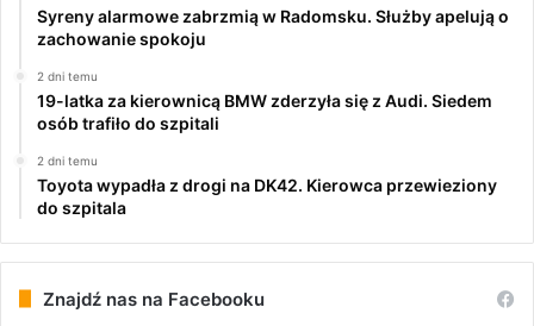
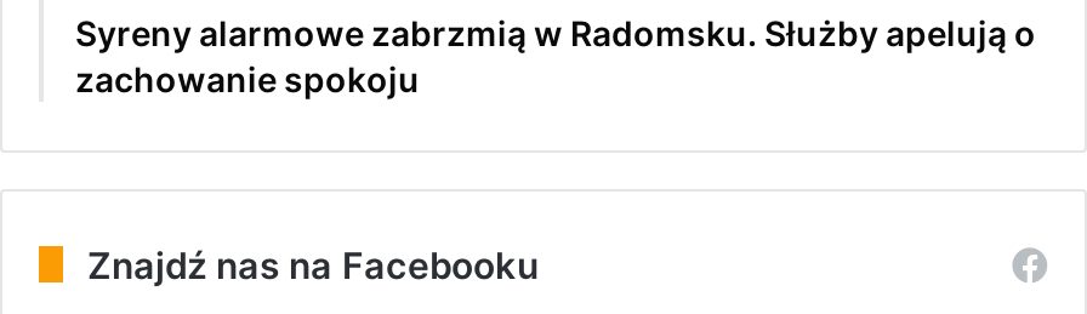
[37,69,497,217] 2 dni temu | 19-latka za kierownicą BMW zderzyła się z Audi. Siedem | osób trafiło do szpitali | 2 dni temu | Toyota wypadła z drogi na DK42. Kierowca przewieziony | do szpitala -> none

